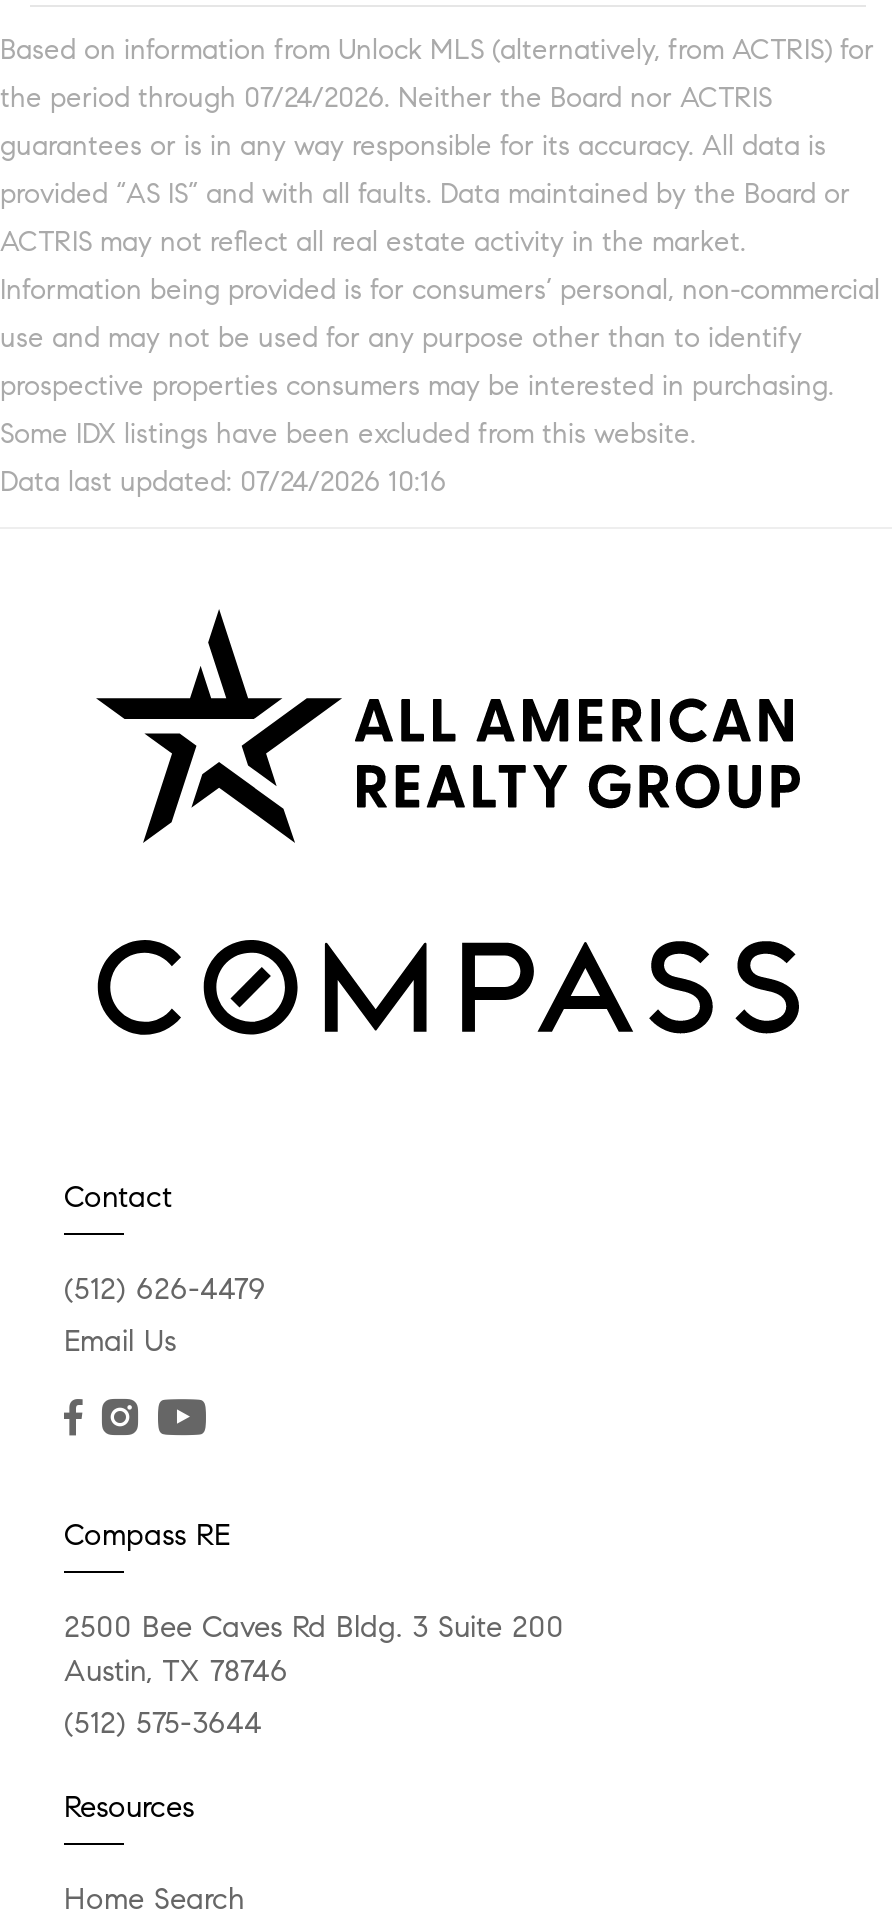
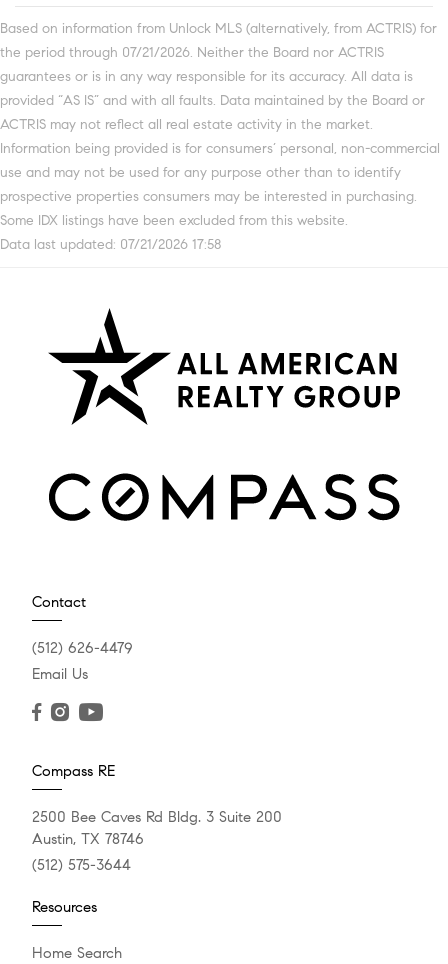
[0,81,772,115] the period through 07/24/2026. Neither the Board nor ACTRIS -> [0,44,384,61] the period through 07/21/2026. Neither the Board nor ACTRIS
[0,465,446,499] Data last updated: 07/24/2026 10:16 -> [0,236,221,253] Data last updated: 07/21/2026 17:58

